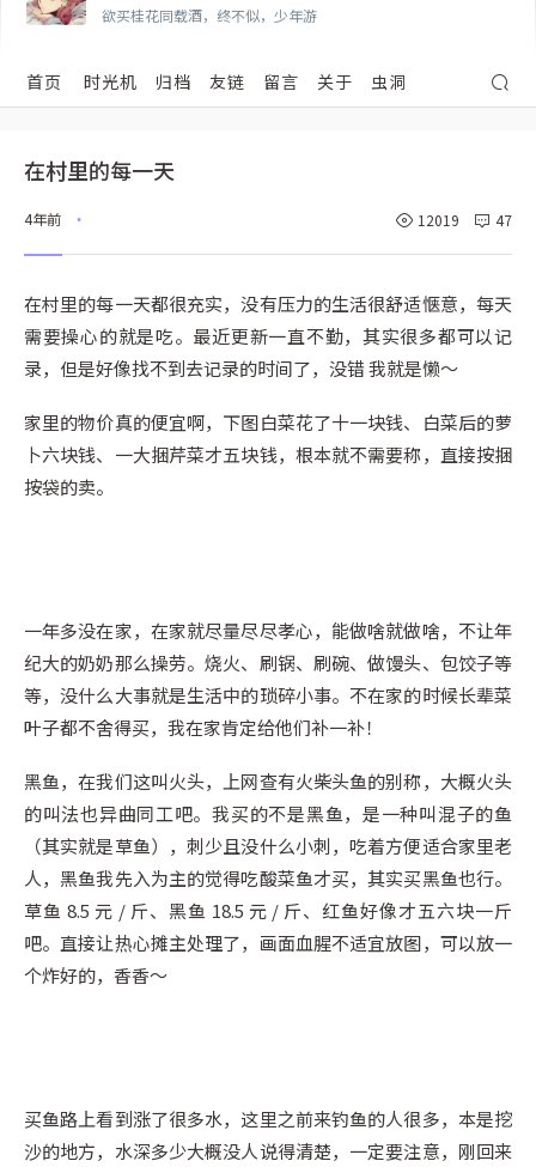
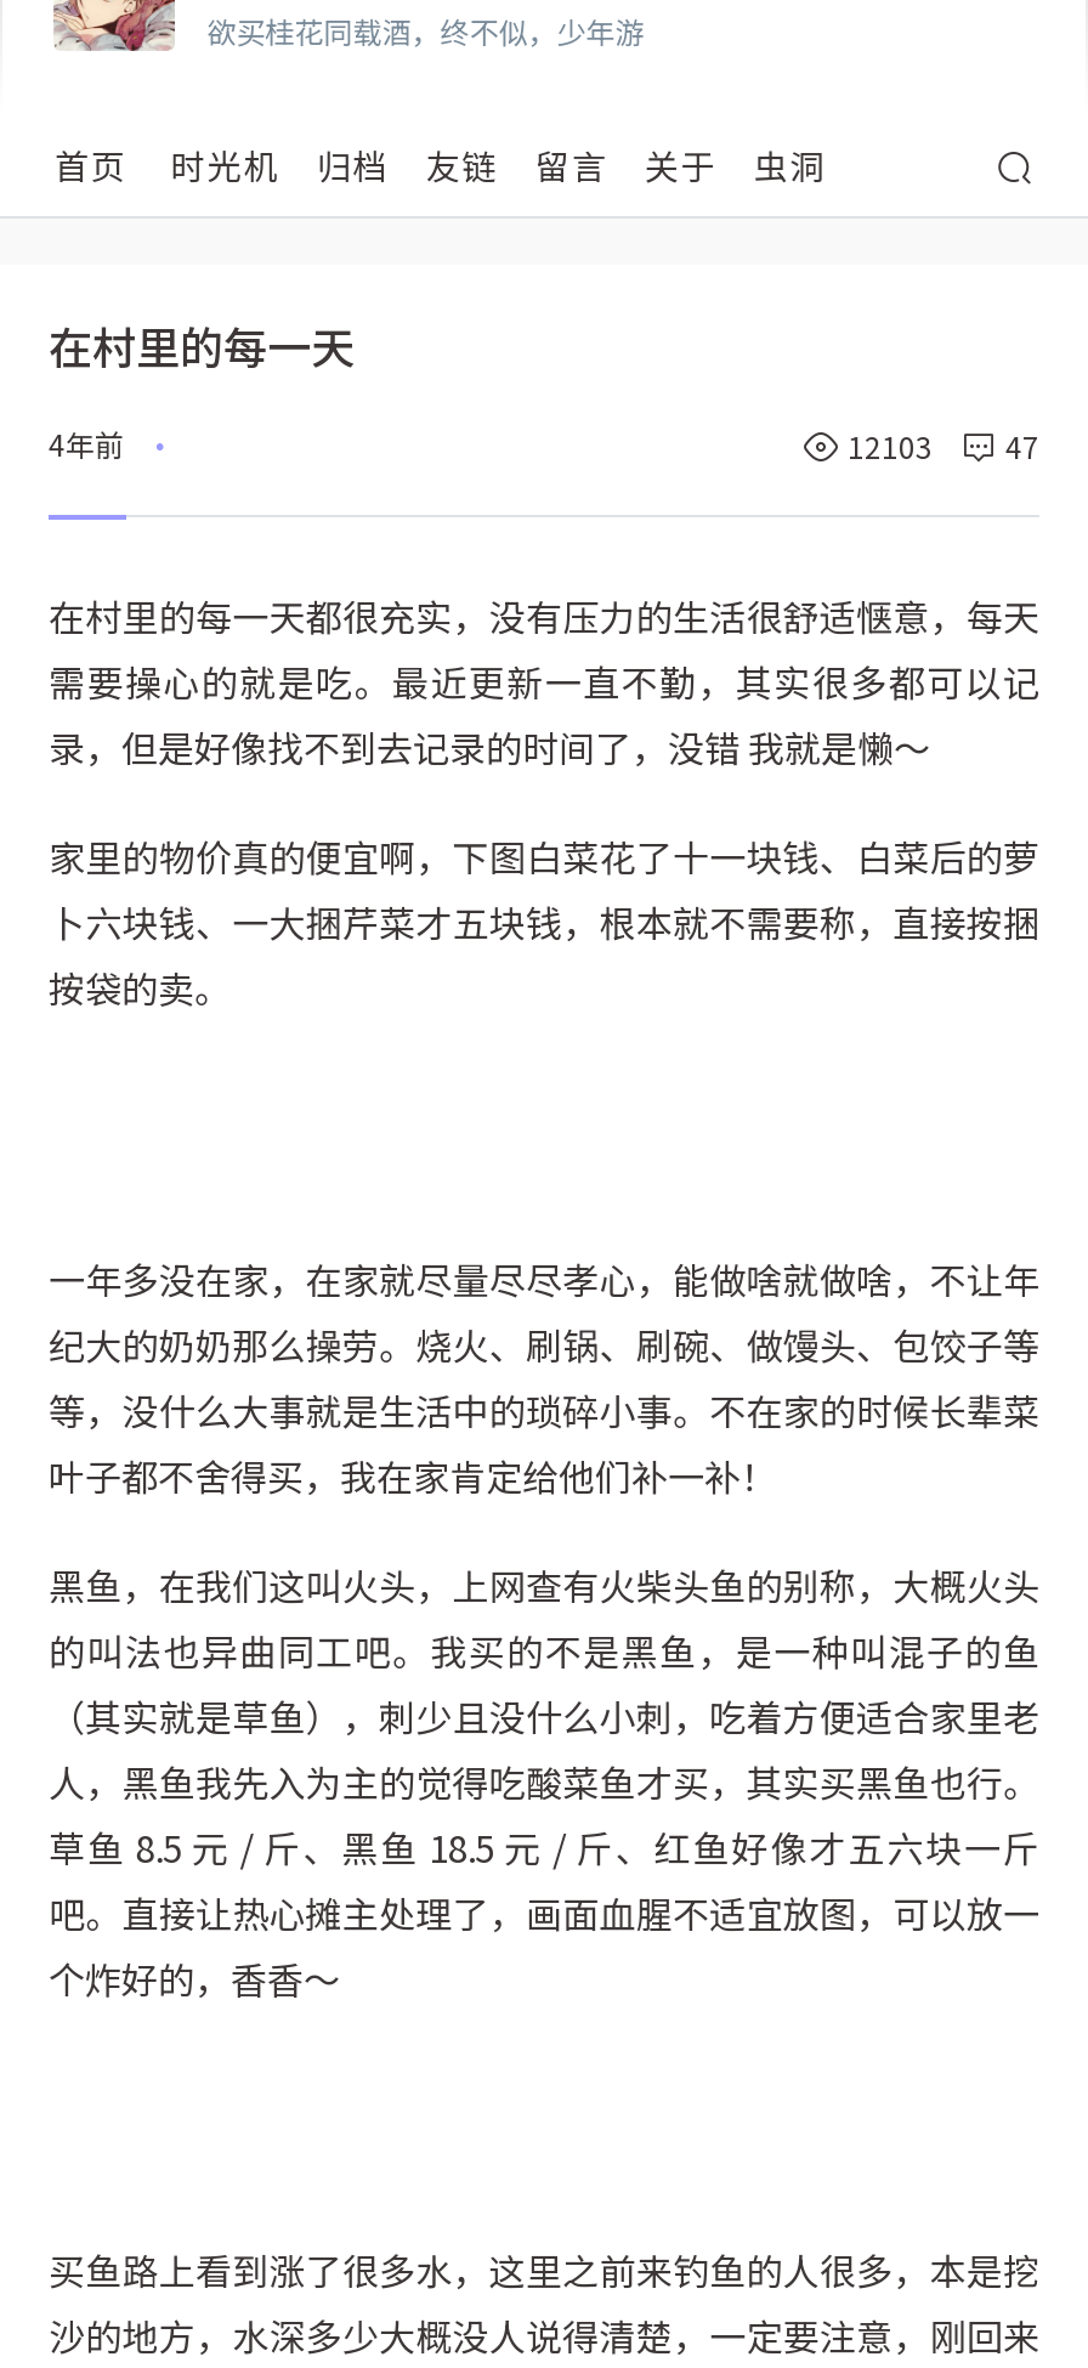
[418,209,512,230] 12019 47 -> [848,425,1039,466] 12103 47

